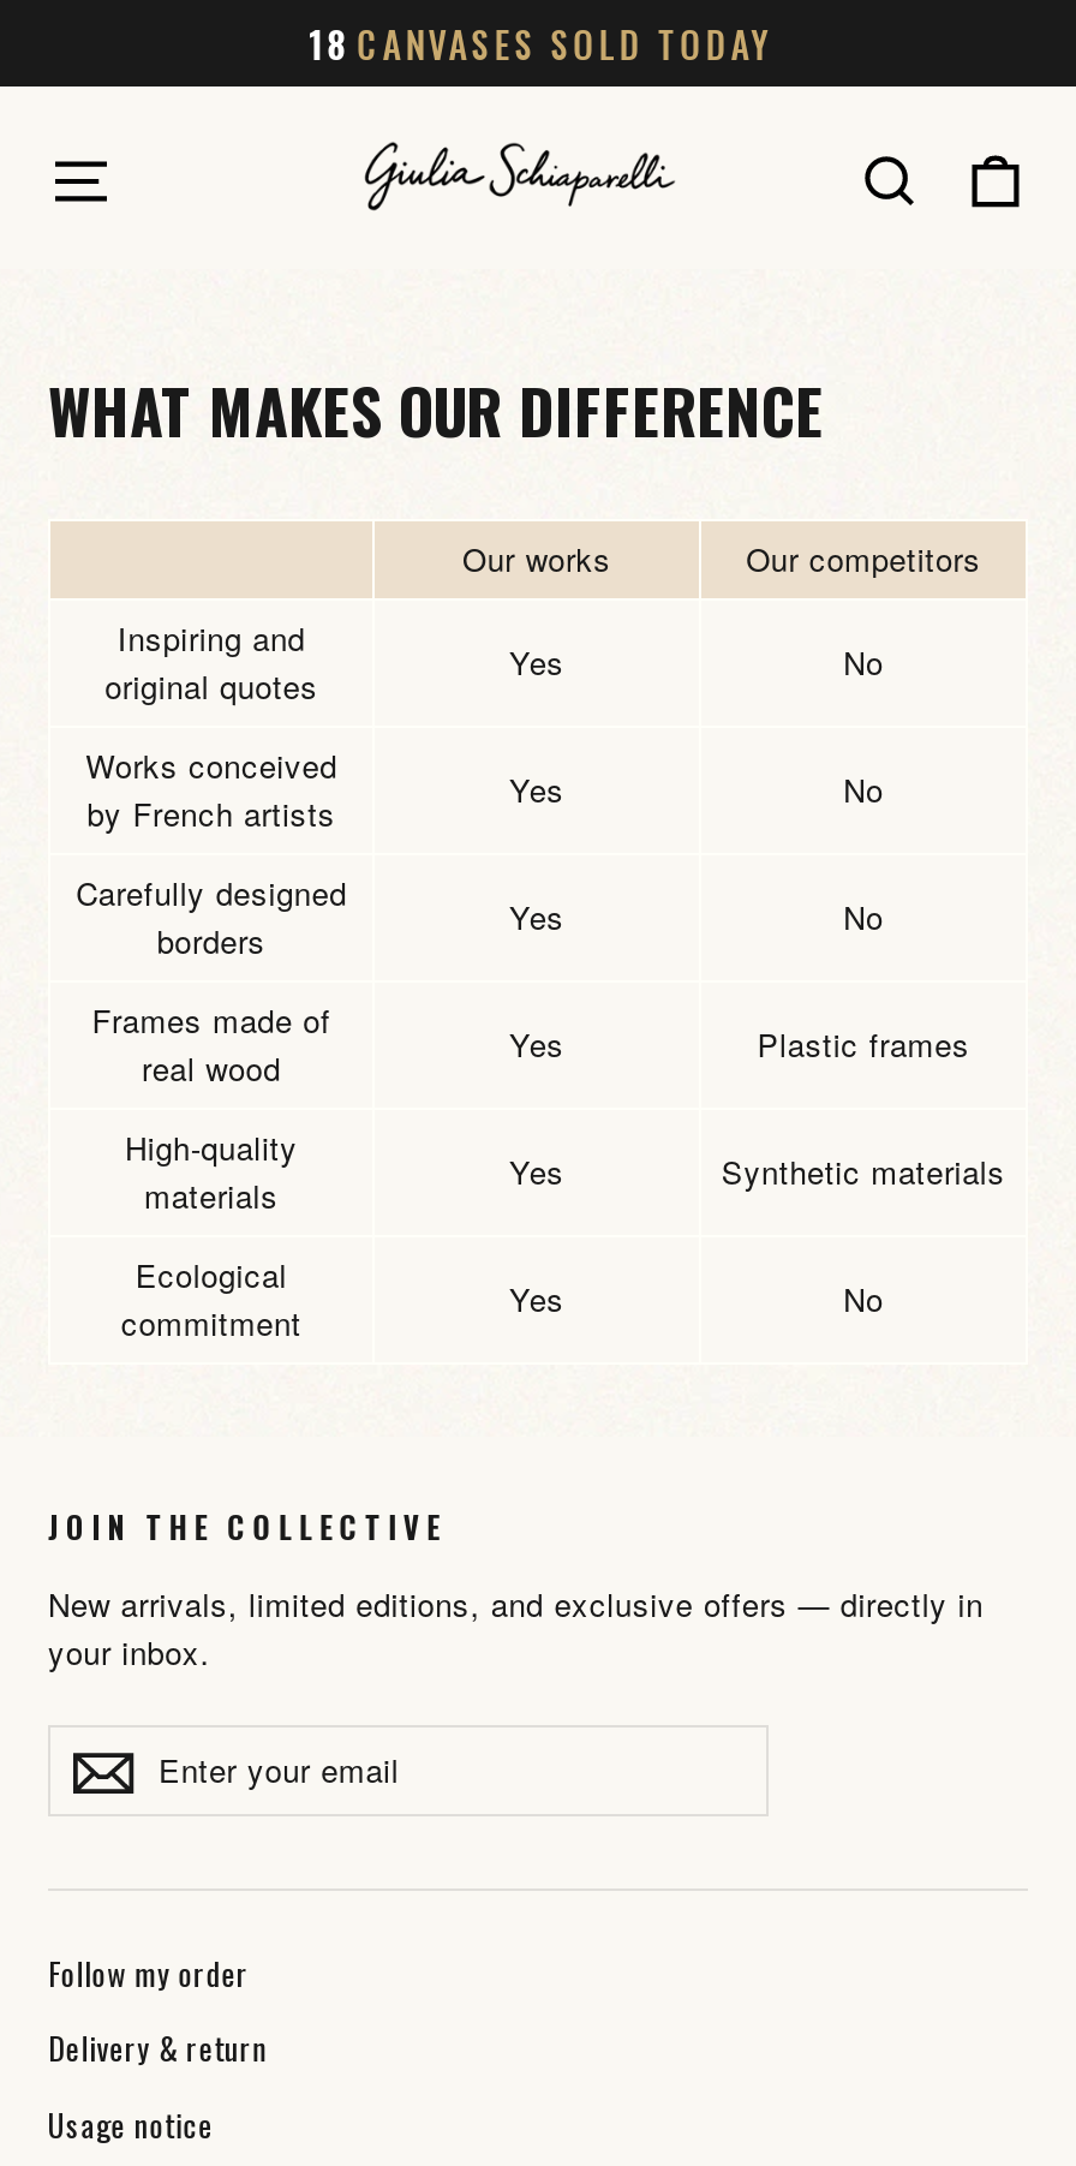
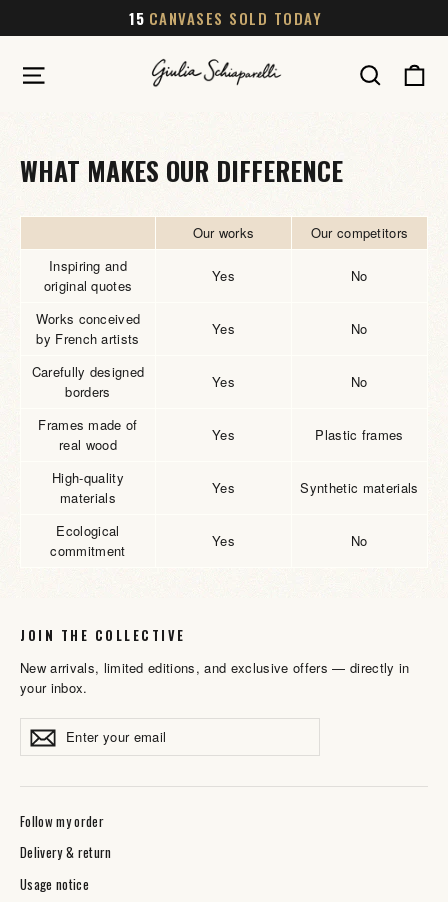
[309,17,774,70] 18 CANVASES SOLD TODAY -> [129,7,322,29] 15 CANVASES SOLD TODAY

